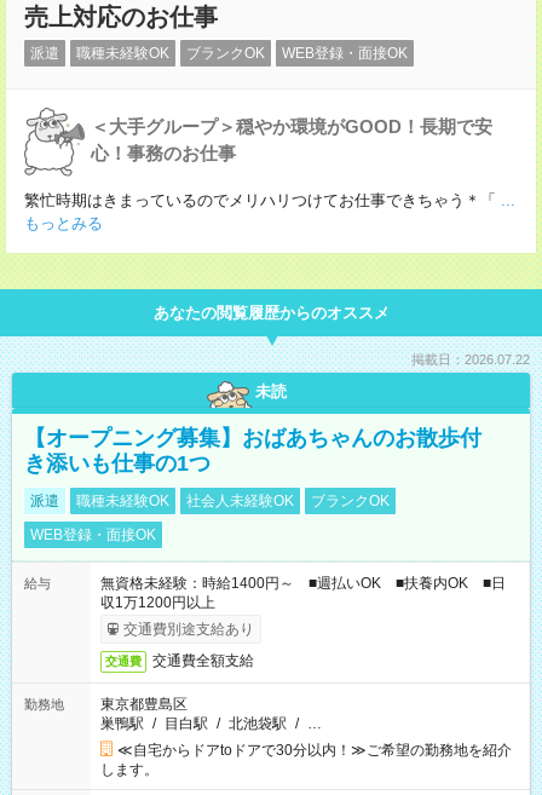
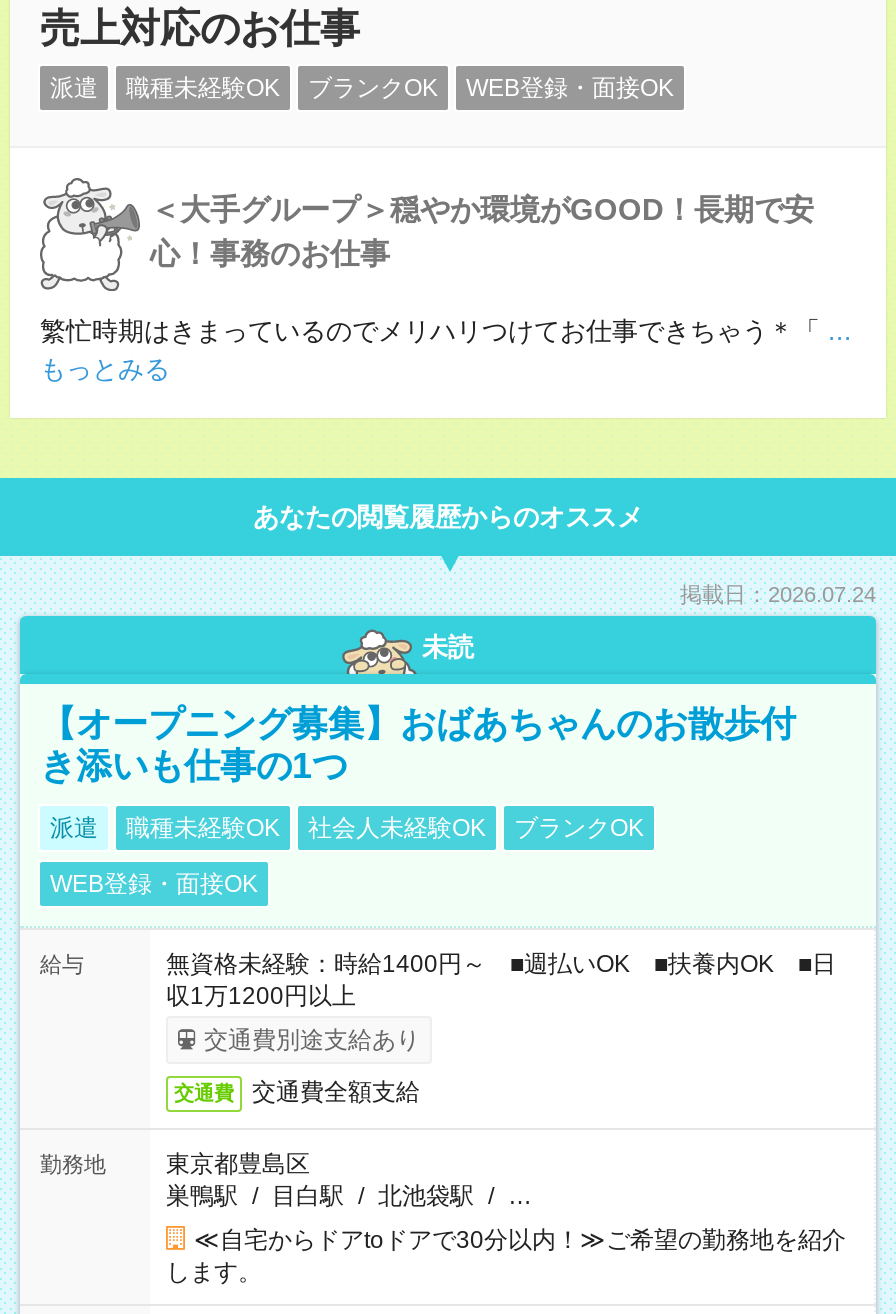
[411,352,530,367] 掲載日：2026.07.22 -> [680,582,876,606] 掲載日：2026.07.24

